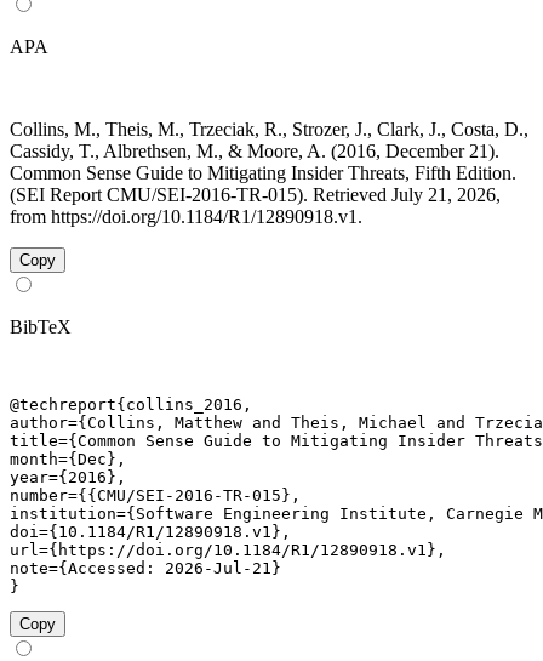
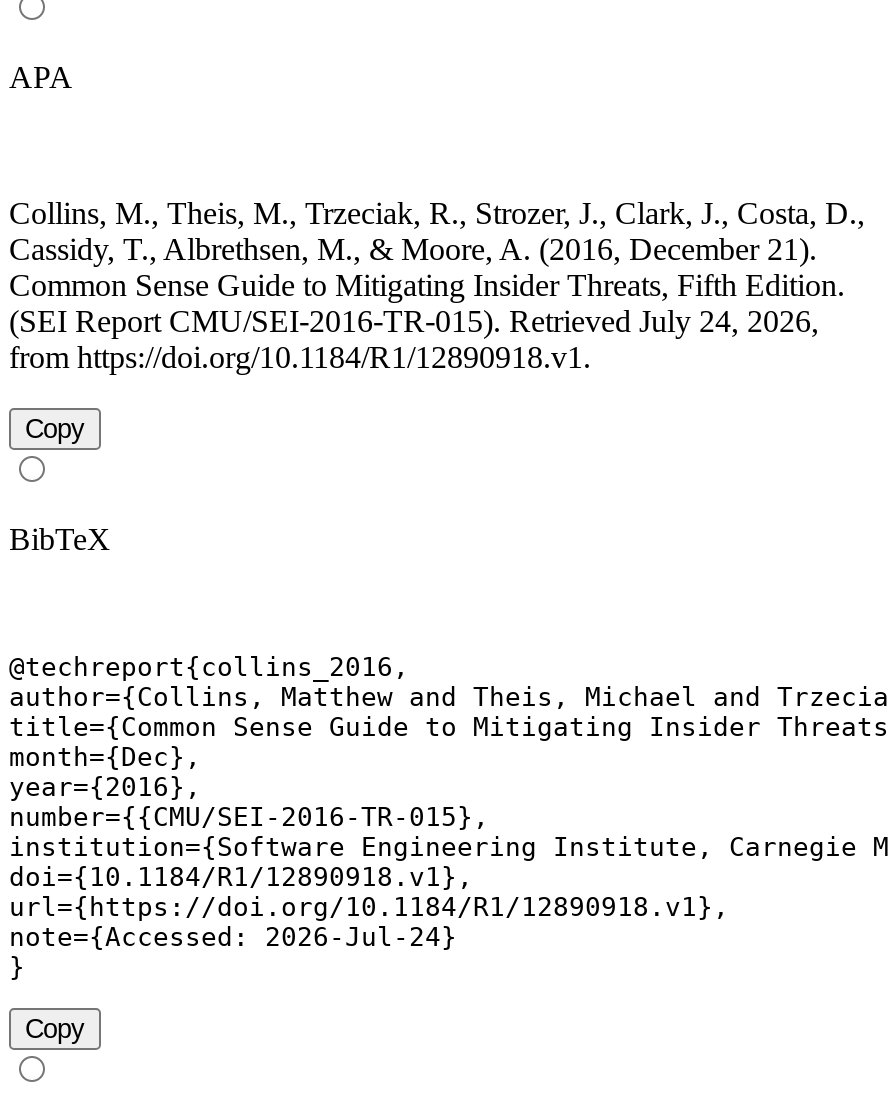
[10,184,501,204] (SEI Report CMU/SEI-2016-TR-015). Retrieved July 21, 2026, -> [9,303,819,337] (SEI Report CMU/SEI-2016-TR-015). Retrieved July 24, 2026,
[10,559,281,577] note={Accessed: 2026-Jul-21} -> [9,921,457,951] note={Accessed: 2026-Jul-24}

